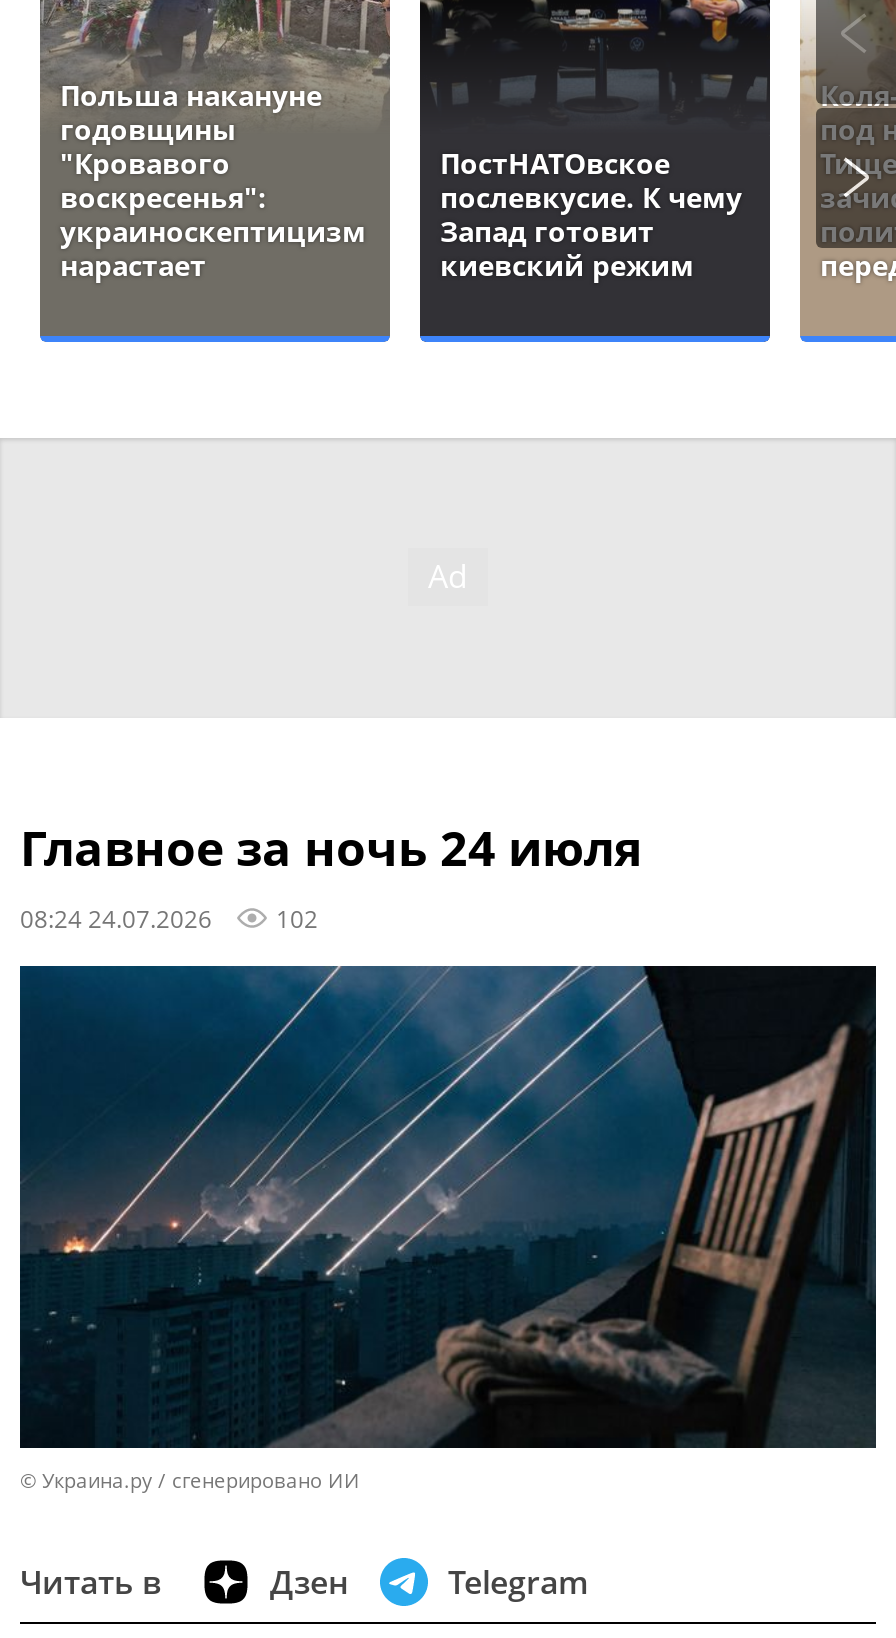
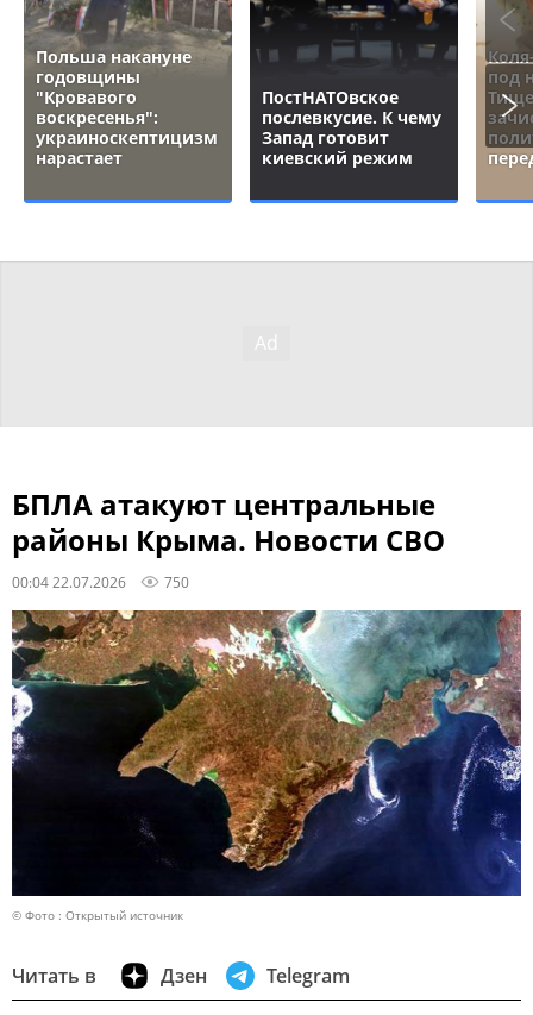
[20,814,642,934] Главное за ночь 24 июля | 08:24 24.07.2026 | 102 -> [12,484,445,591] БПЛА атакуют центральные | районы Крыма. Новости СВО | 00:04 22.07.2026 | 750
[18,964,876,1493] [image] | © Украина.ру / сгенерировано ИИ -> [11,608,522,923] [image] | © Фото : Открытый источник

